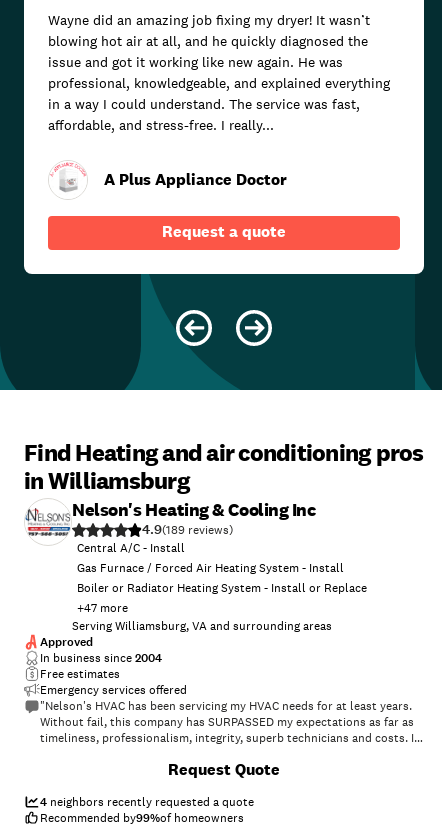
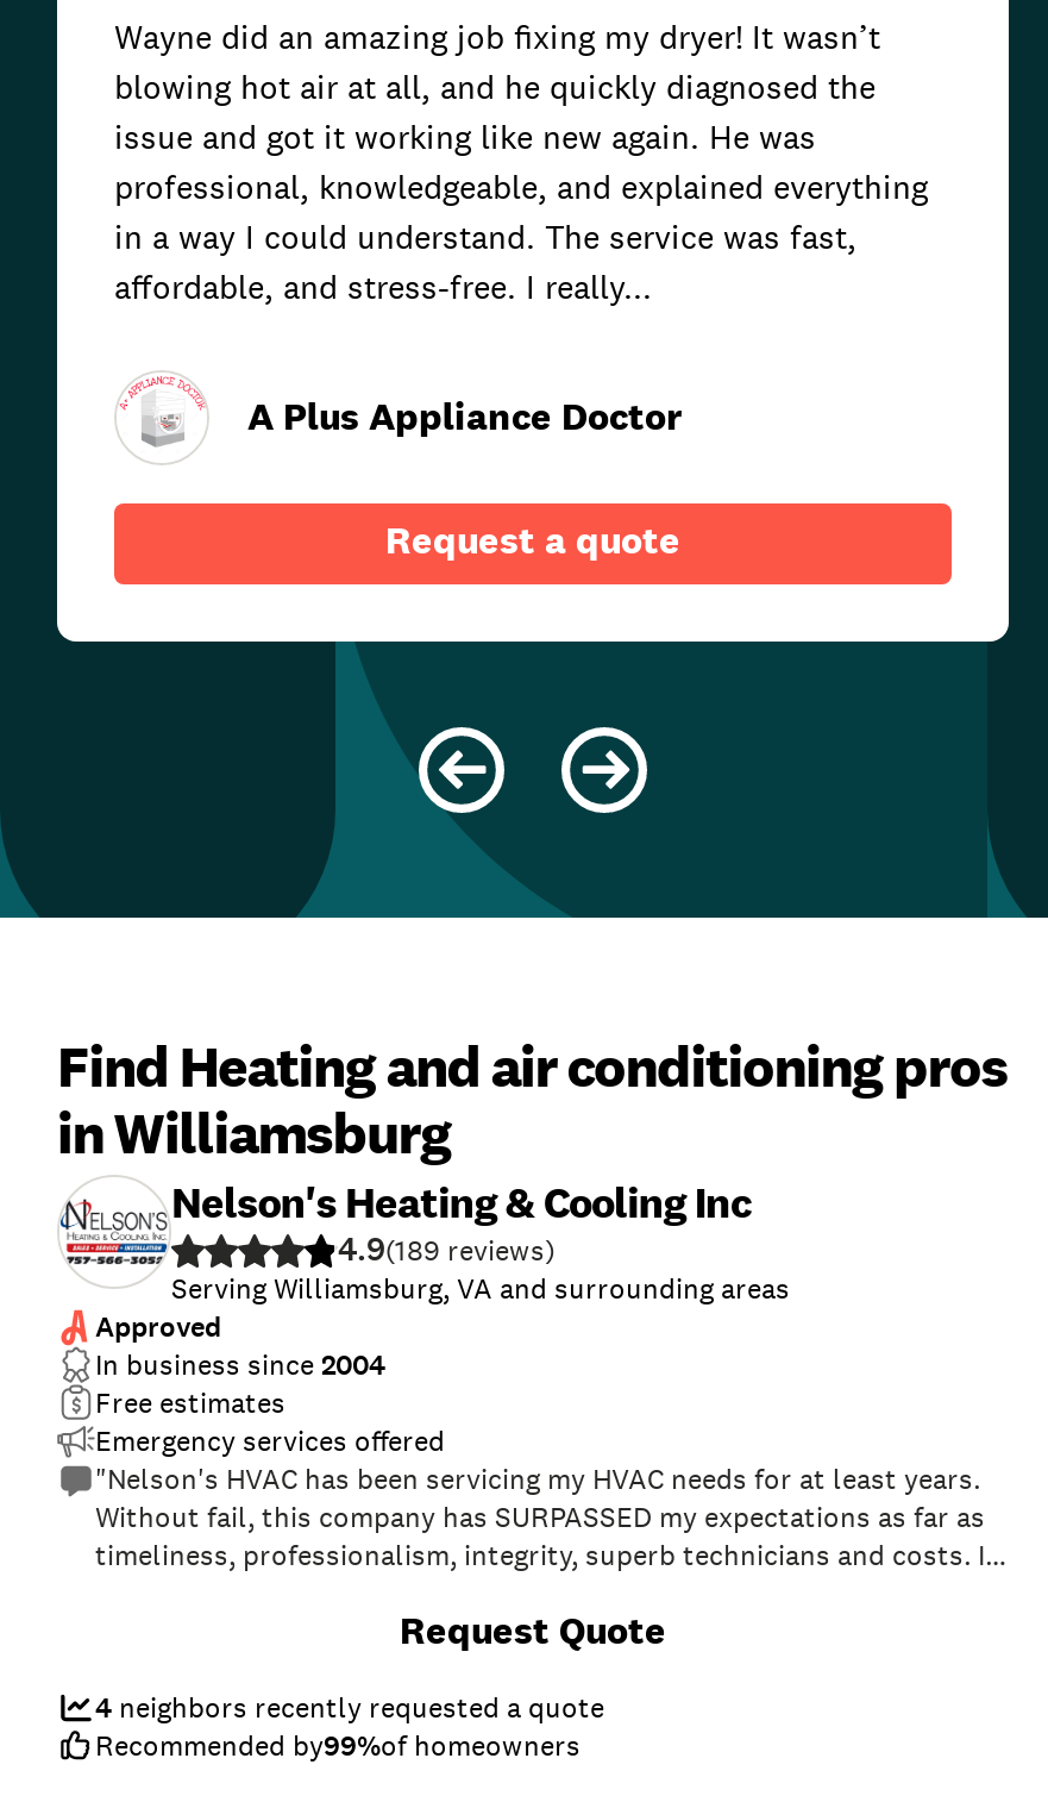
[77,540,367,616] Central A/C - Install | Gas Furnace / Forced Air Heating System - Install | Boiler or Radiator Heating System - Install or Replace | +47 more -> none

